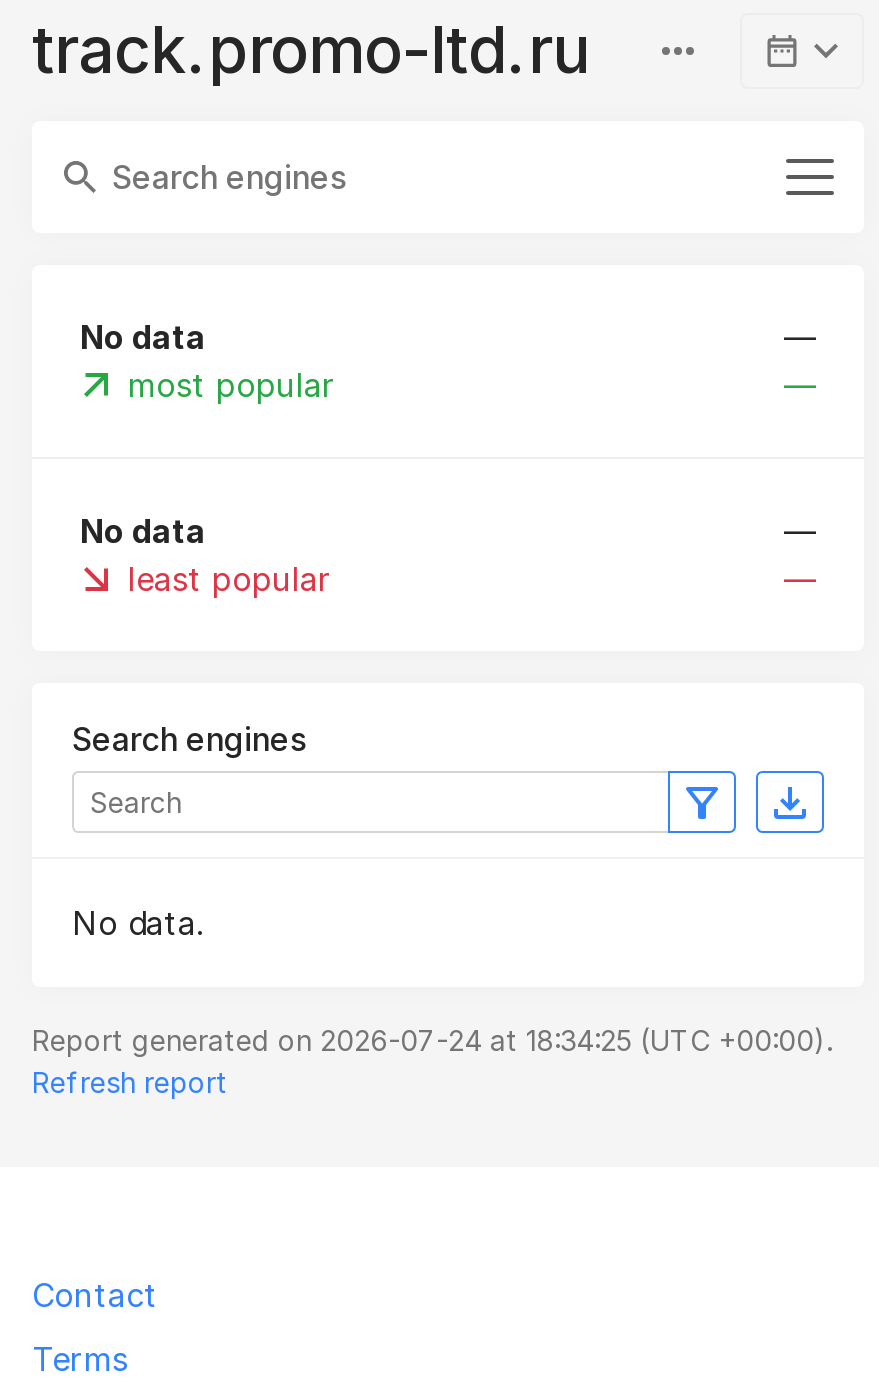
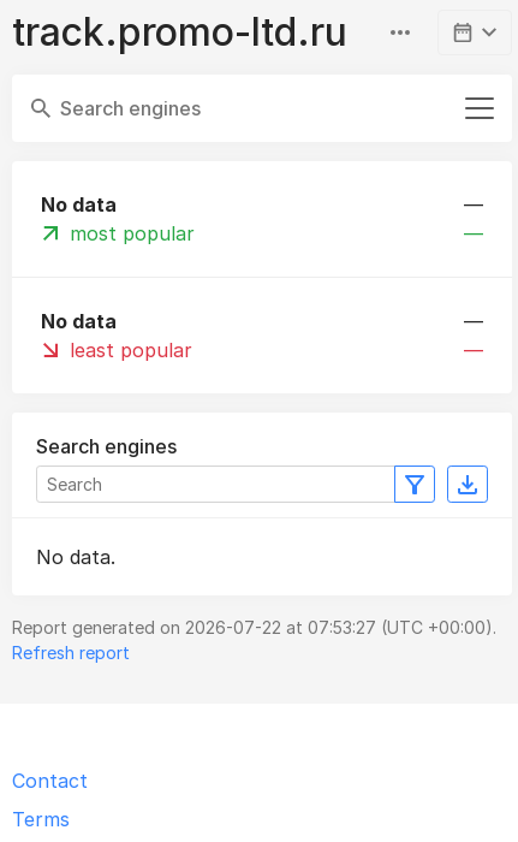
[32,1023,832,1057] Report generated on 2026-07-24 at 18:34:25 (UTC +00:00). -> [12,617,496,638] Report generated on 2026-07-22 at 07:53:27 (UTC +00:00).

